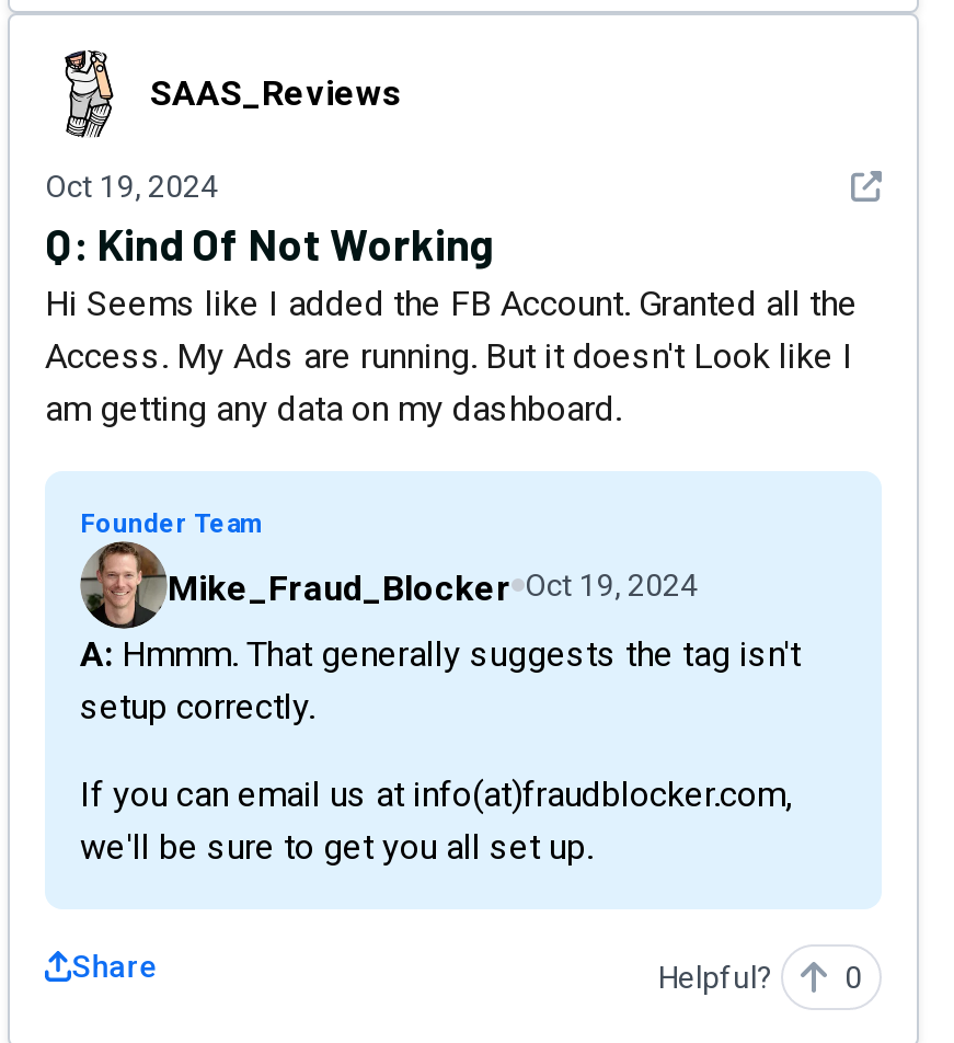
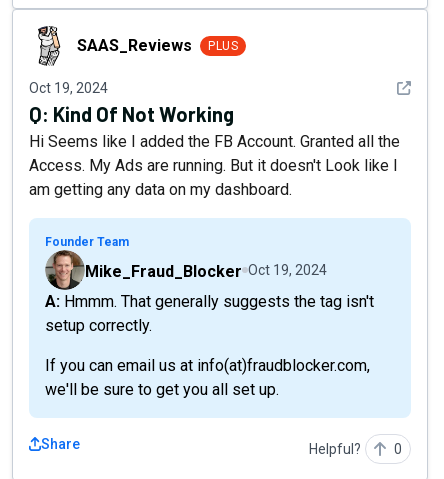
none -> [208,39,238,53] PLUS

